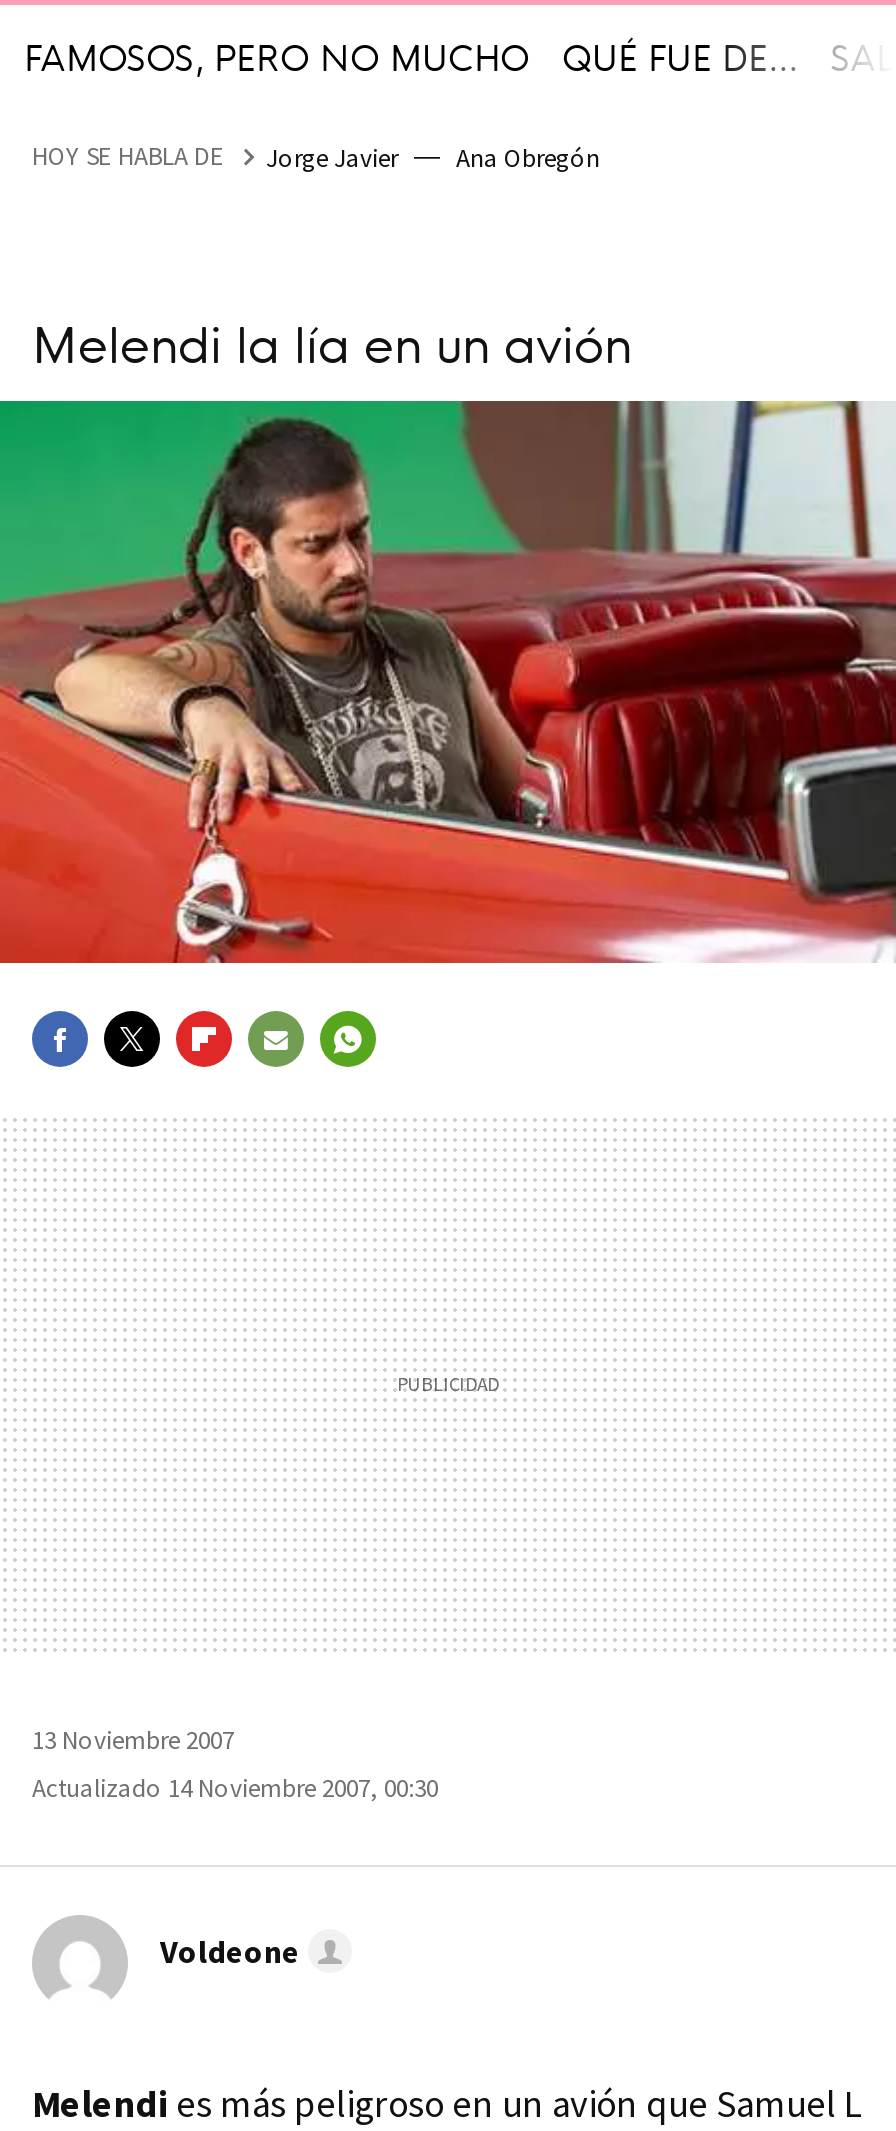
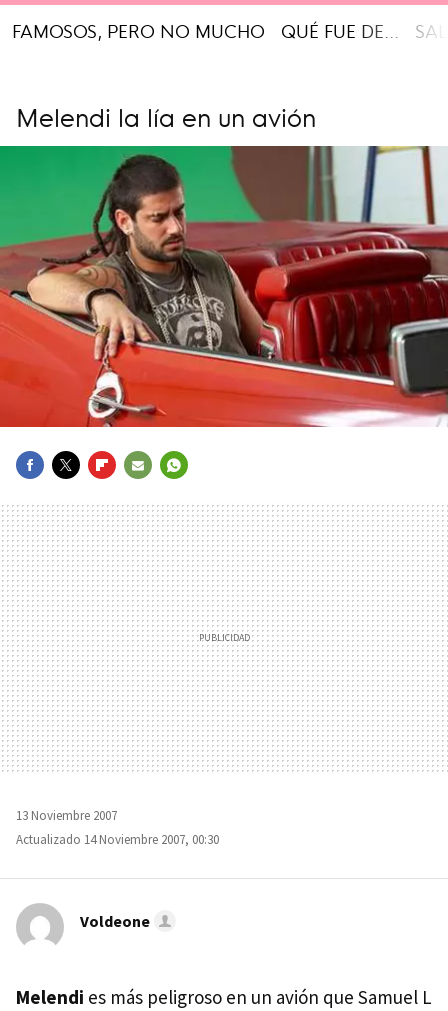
[32,139,600,174] HOY SE HABLA DE | Jorge Javier | Ana Obregón -> none

